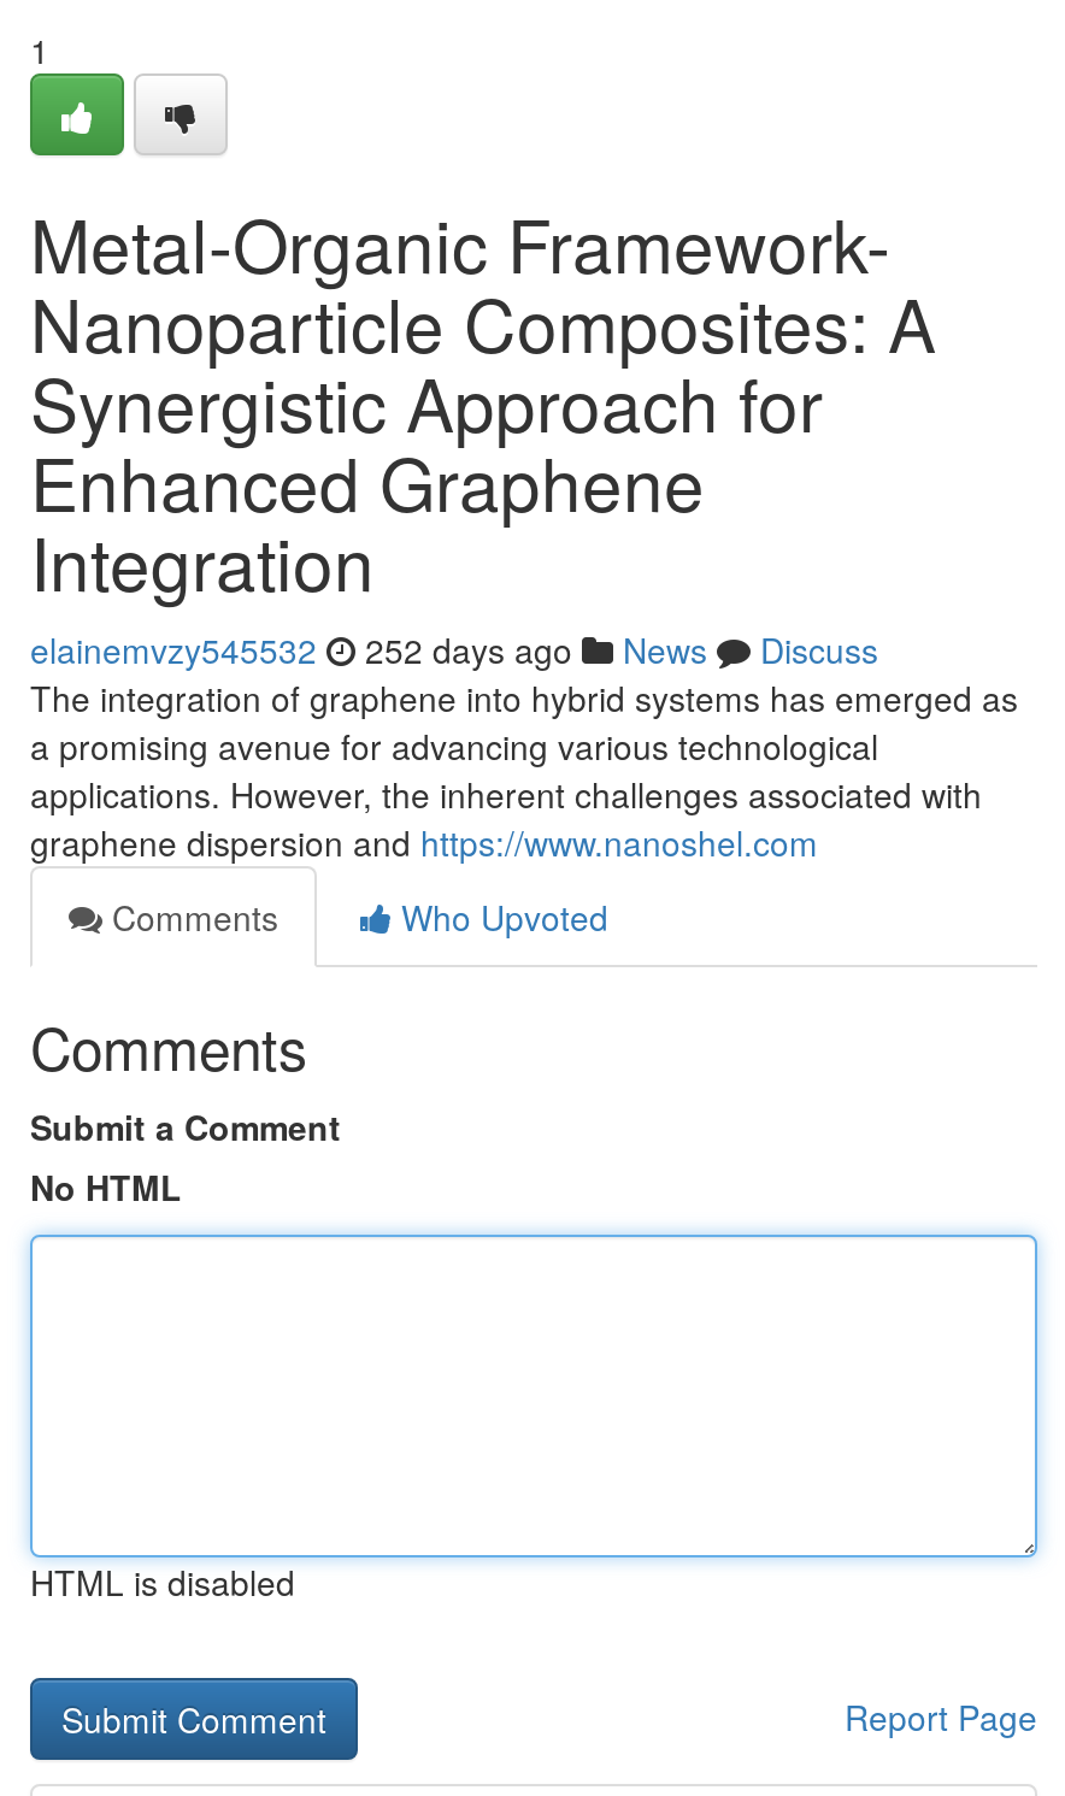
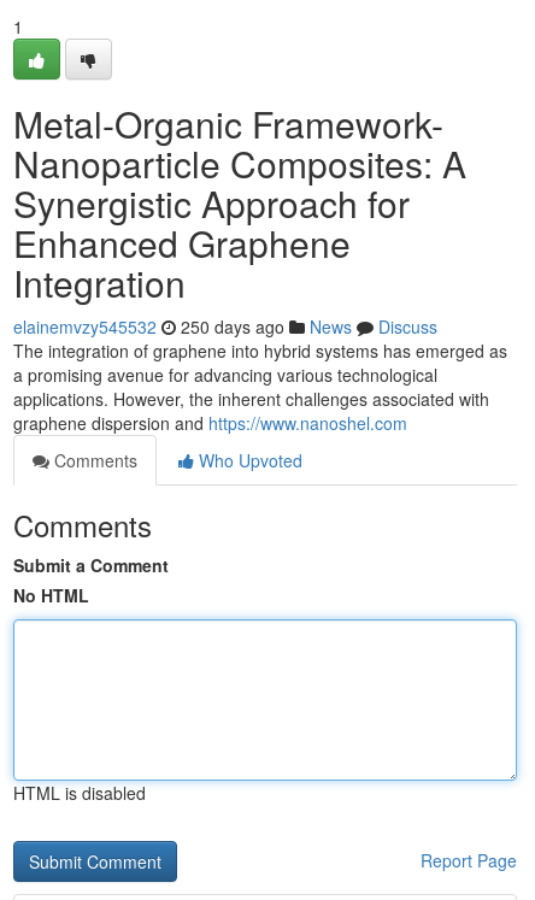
[30,625,878,673] elainemvzy545532 252 days ago News Discuss -> [13,314,437,339] elainemvzy545532 250 days ago News Discuss

